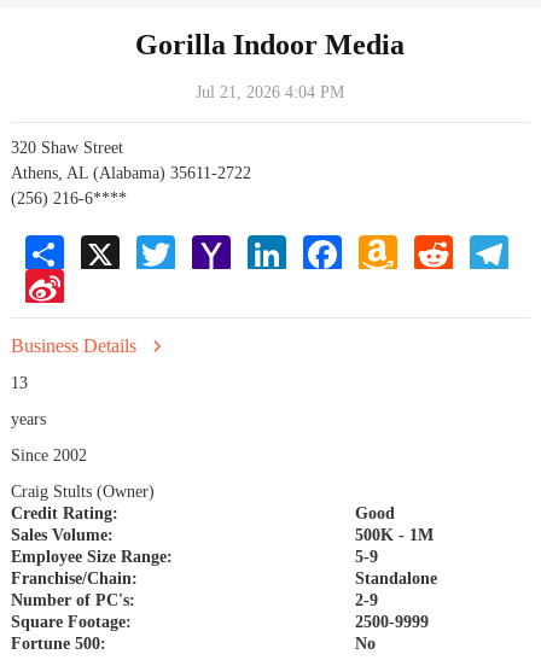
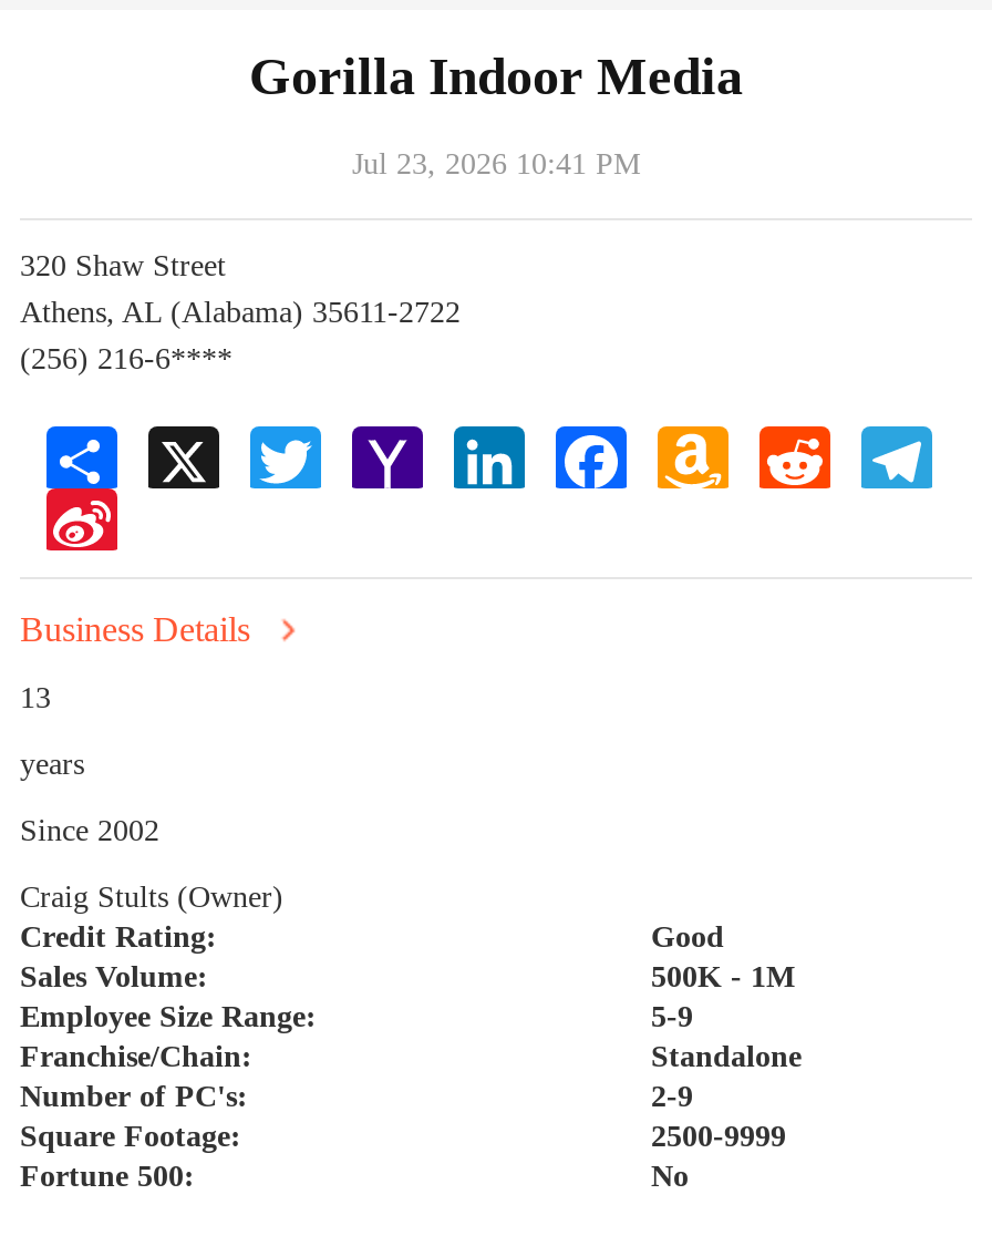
[196,83,345,101] Jul 21, 2026 4:04 PM -> [352,147,640,181] Jul 23, 2026 10:41 PM

